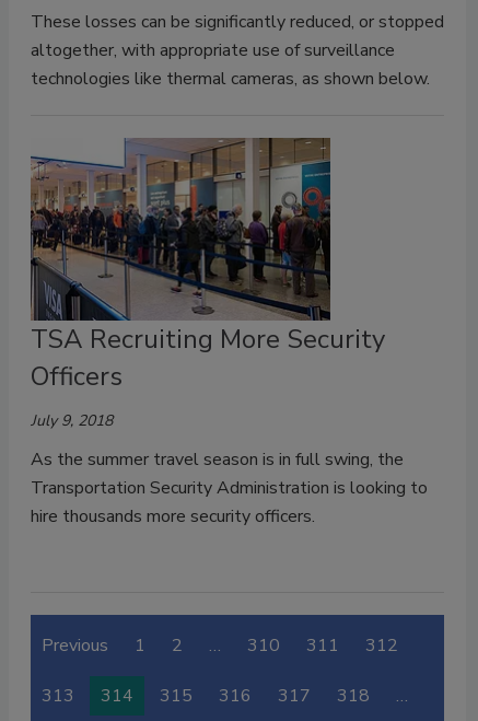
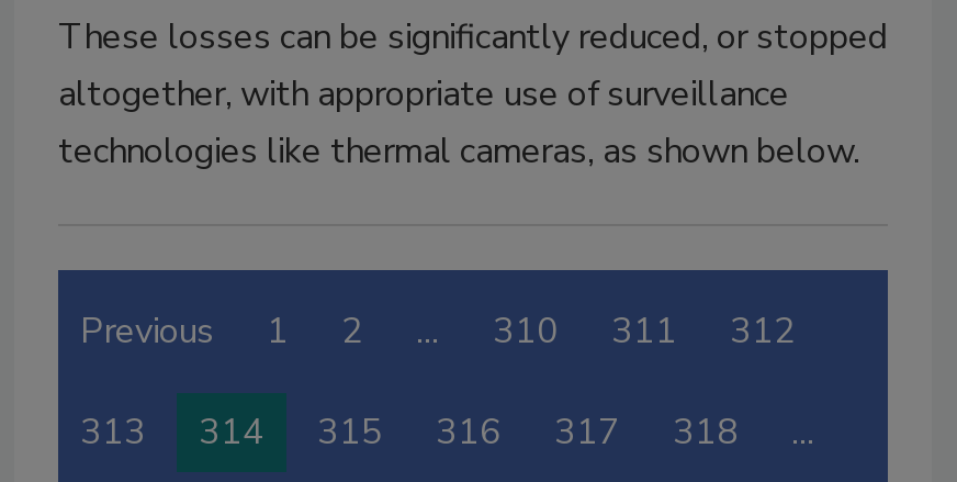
[30,137,428,529] [image] | TSA Recruiting More Security | Officers | July 9, 2018 | As the summer travel season is in full swing, the | Transportation Security Administration is looking to | hire thousands more security officers. -> none

